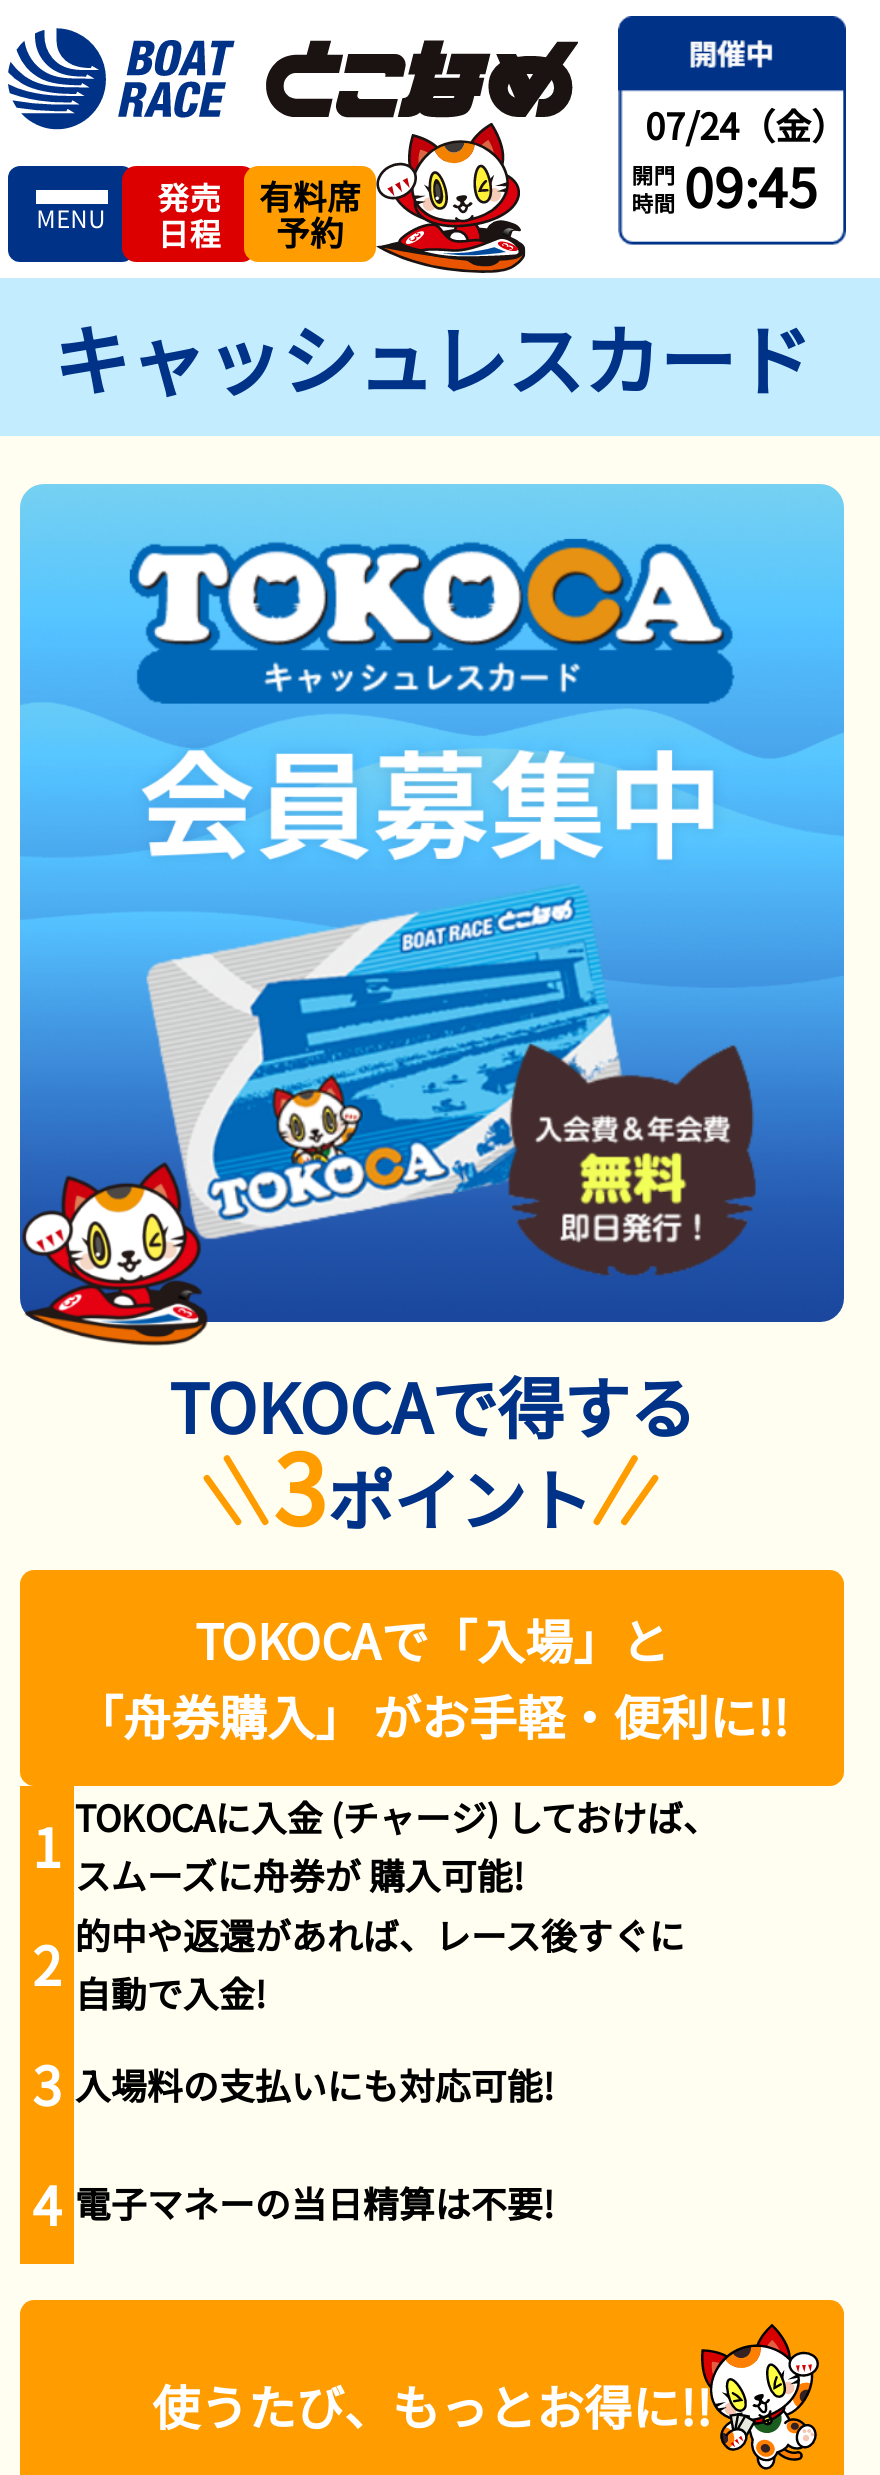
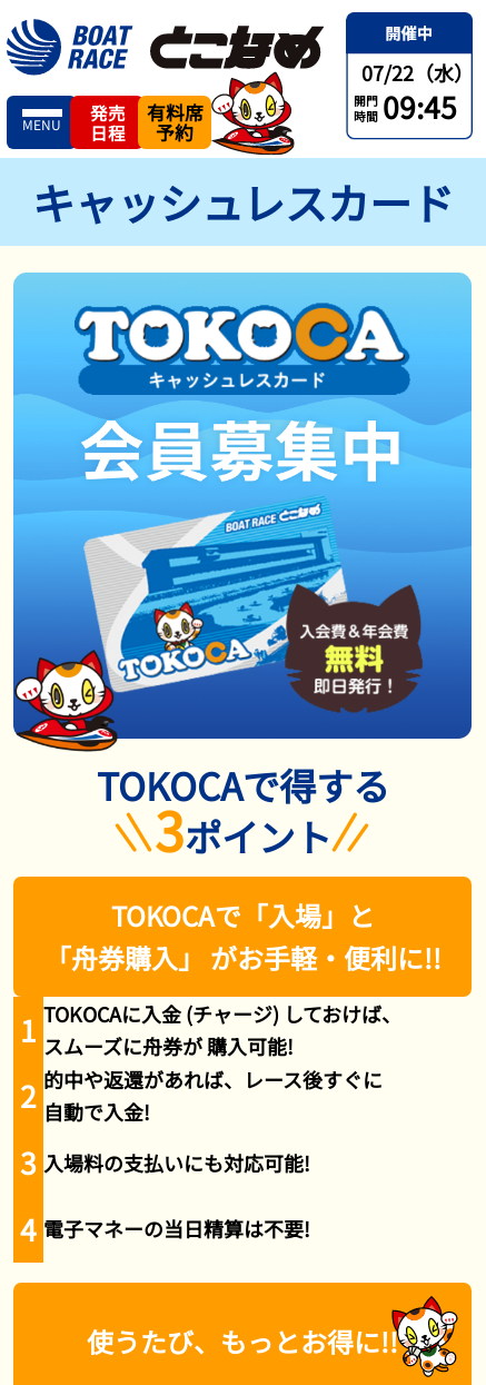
[645,98,847,150] 07/24（金） -> [361,58,473,87] 07/22（水）

